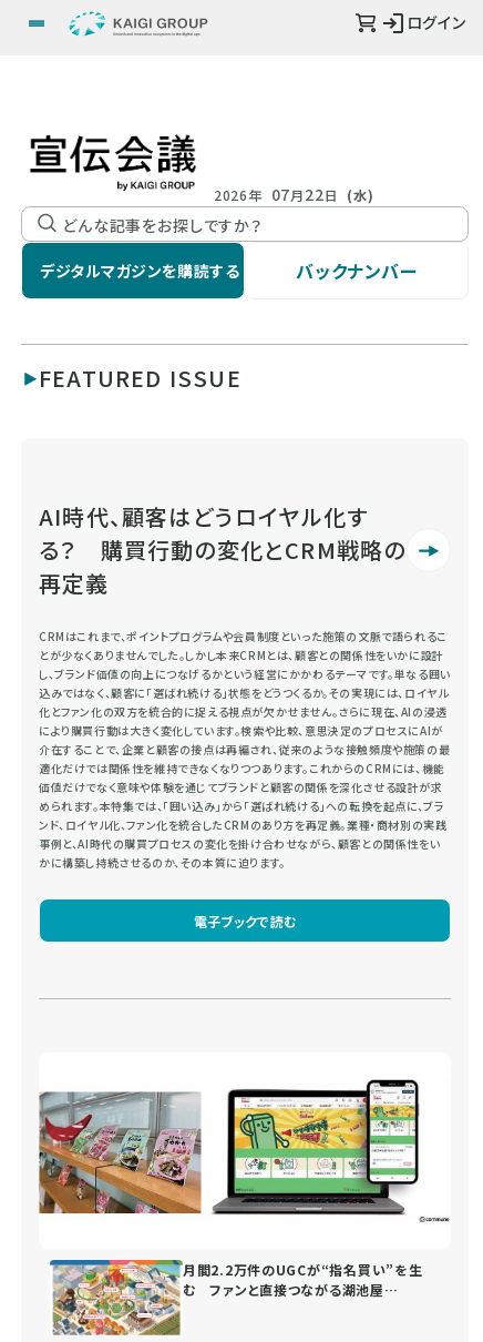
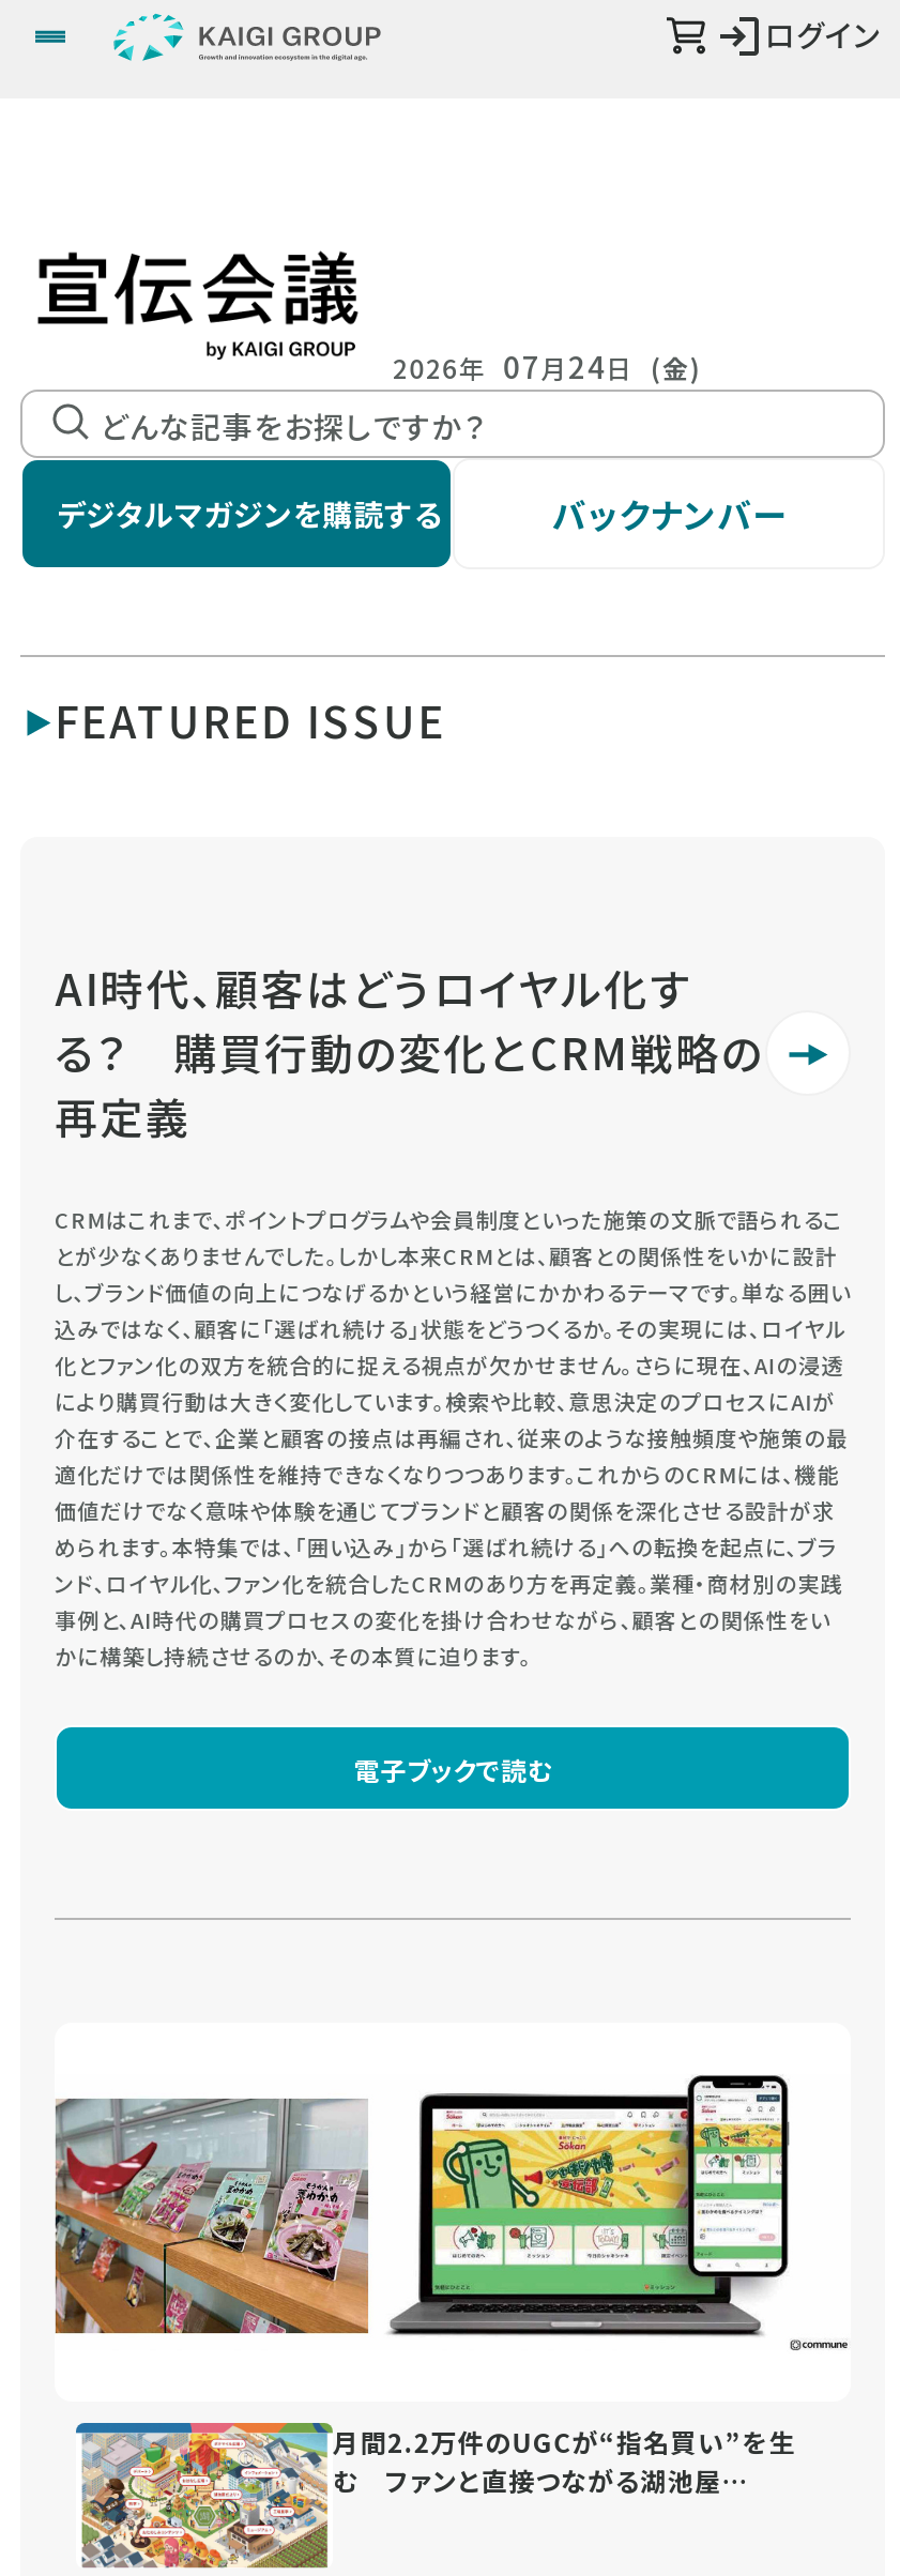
[214,183,374,205] 2026年 07月22日 (水) -> [393,345,702,387] 2026年 07月24日 (金)

